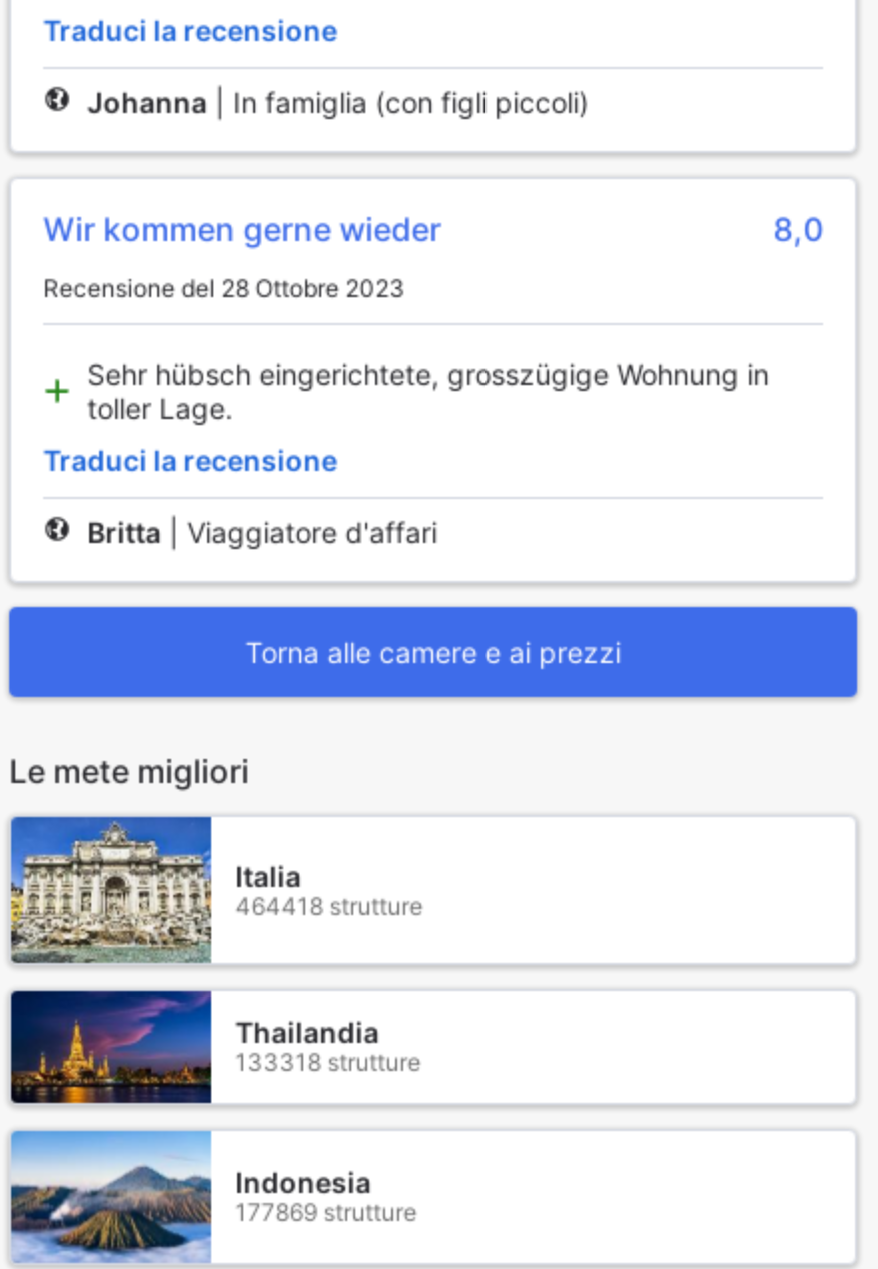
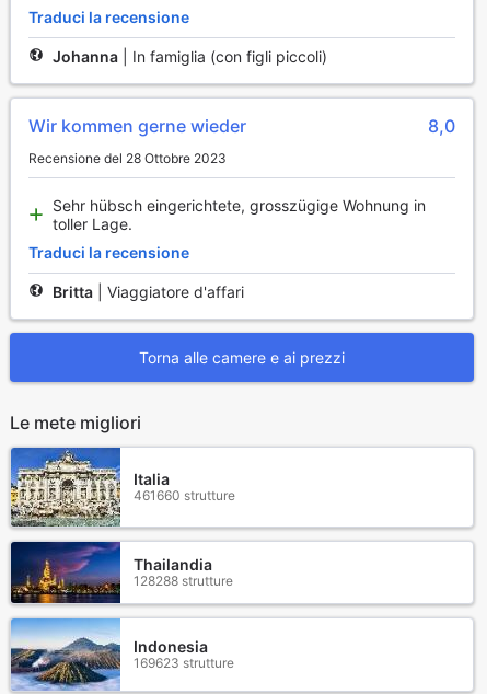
[235,890,423,920] 464418 strutture -> [134,487,235,504] 461660 strutture
[235,1047,421,1077] 133318 strutture -> [134,572,233,589] 128288 strutture
[235,1197,417,1227] 177869 strutture -> [134,655,234,671] 169623 strutture

